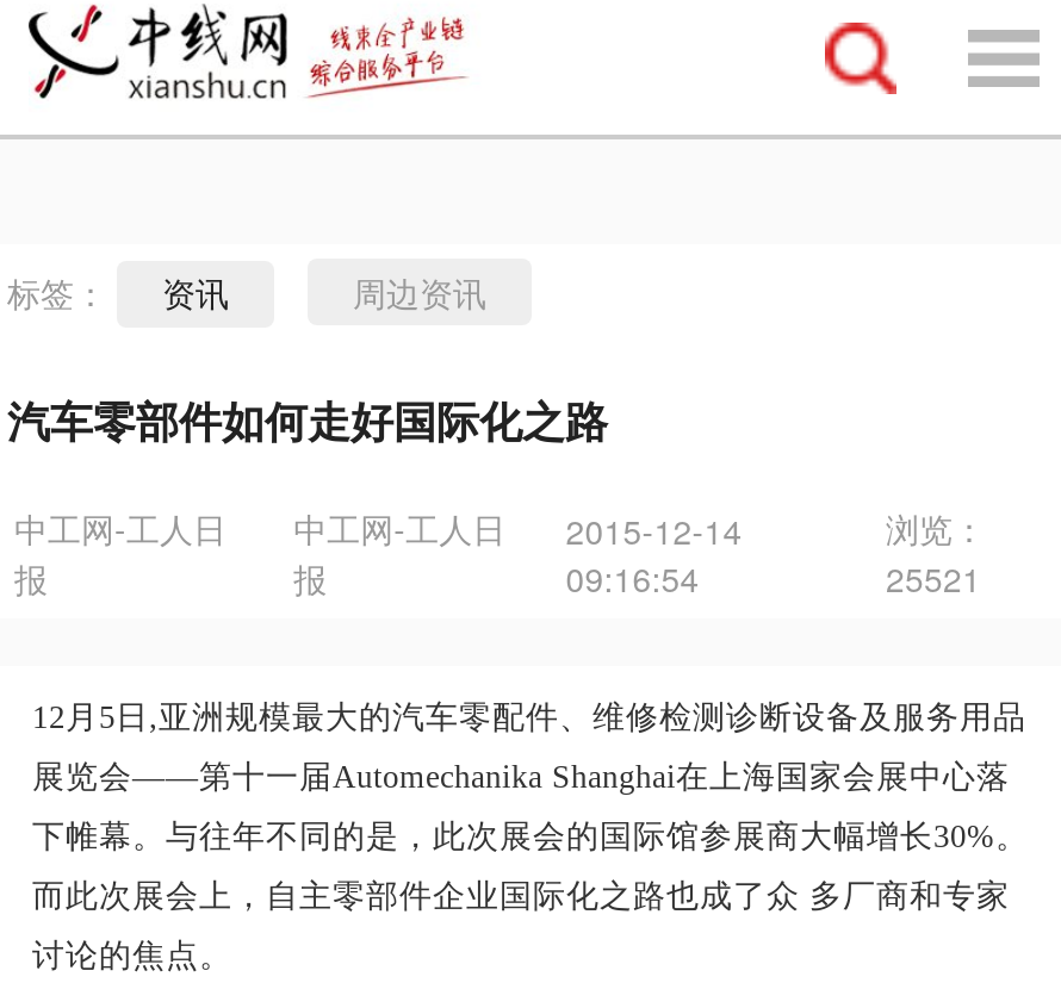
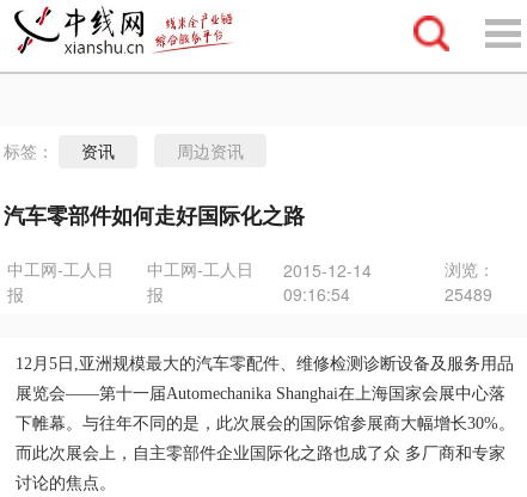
[886,555,981,602] 25521 -> [444,282,492,306] 25489

